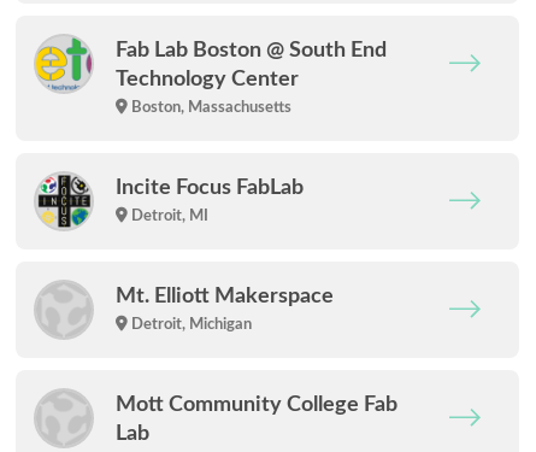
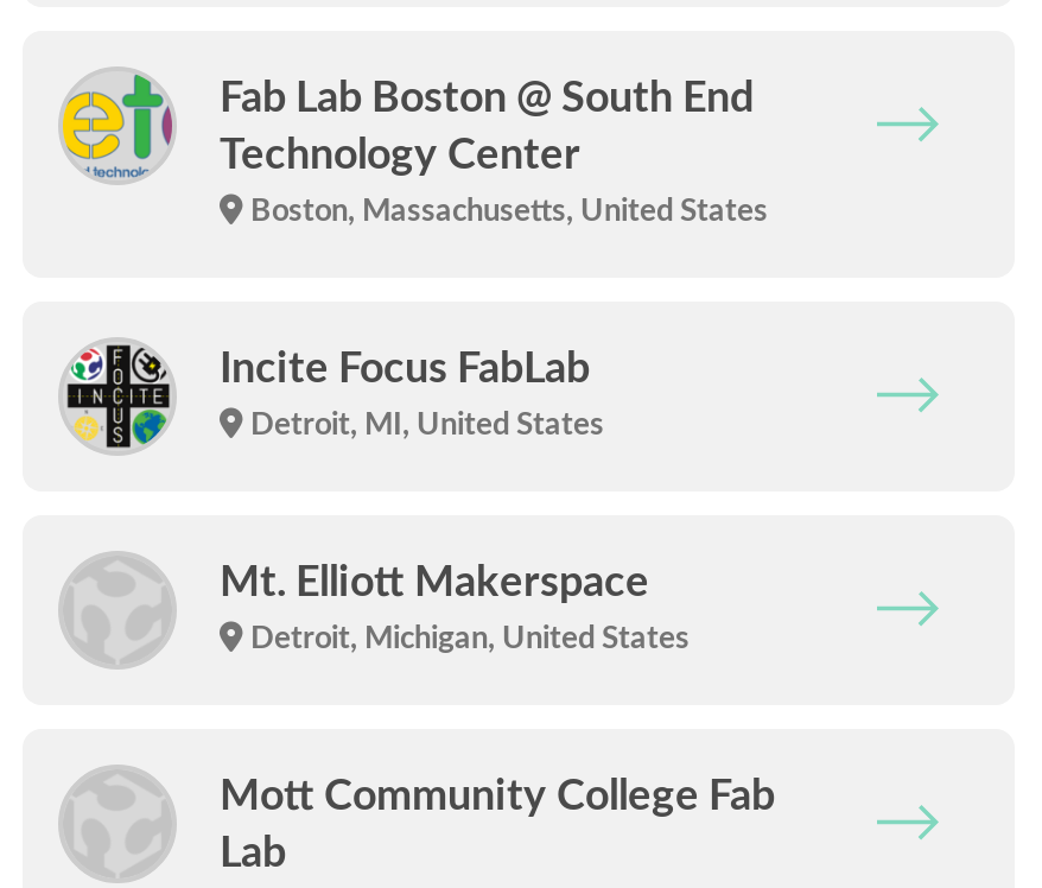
[131,100,291,116] Boston, Massachusetts -> [250,197,768,228] Boston, Massachusetts, United States
[131,209,208,224] Detroit, MI -> [250,411,604,442] Detroit, MI, United States
[131,317,252,333] Detroit, Michigan -> [250,624,690,655] Detroit, Michigan, United States

